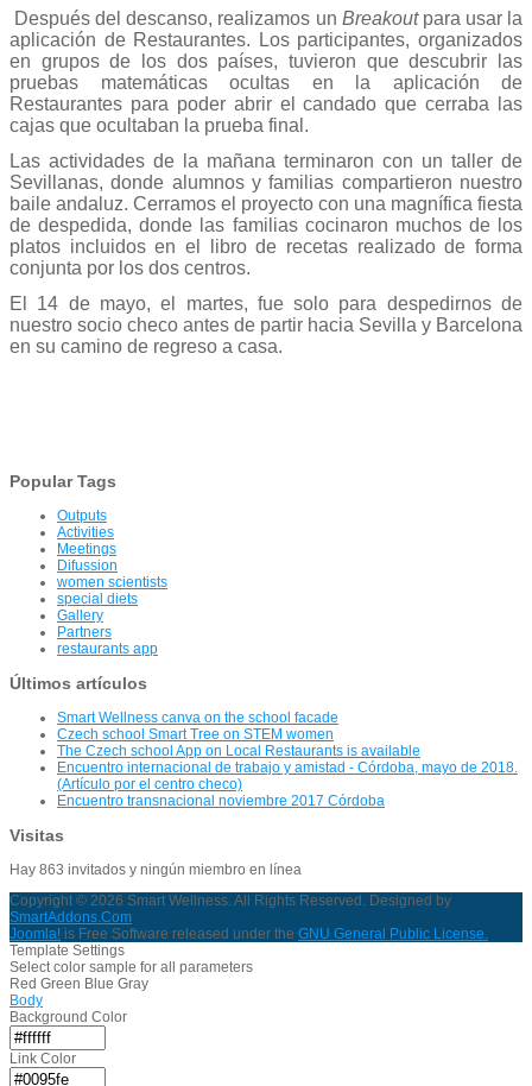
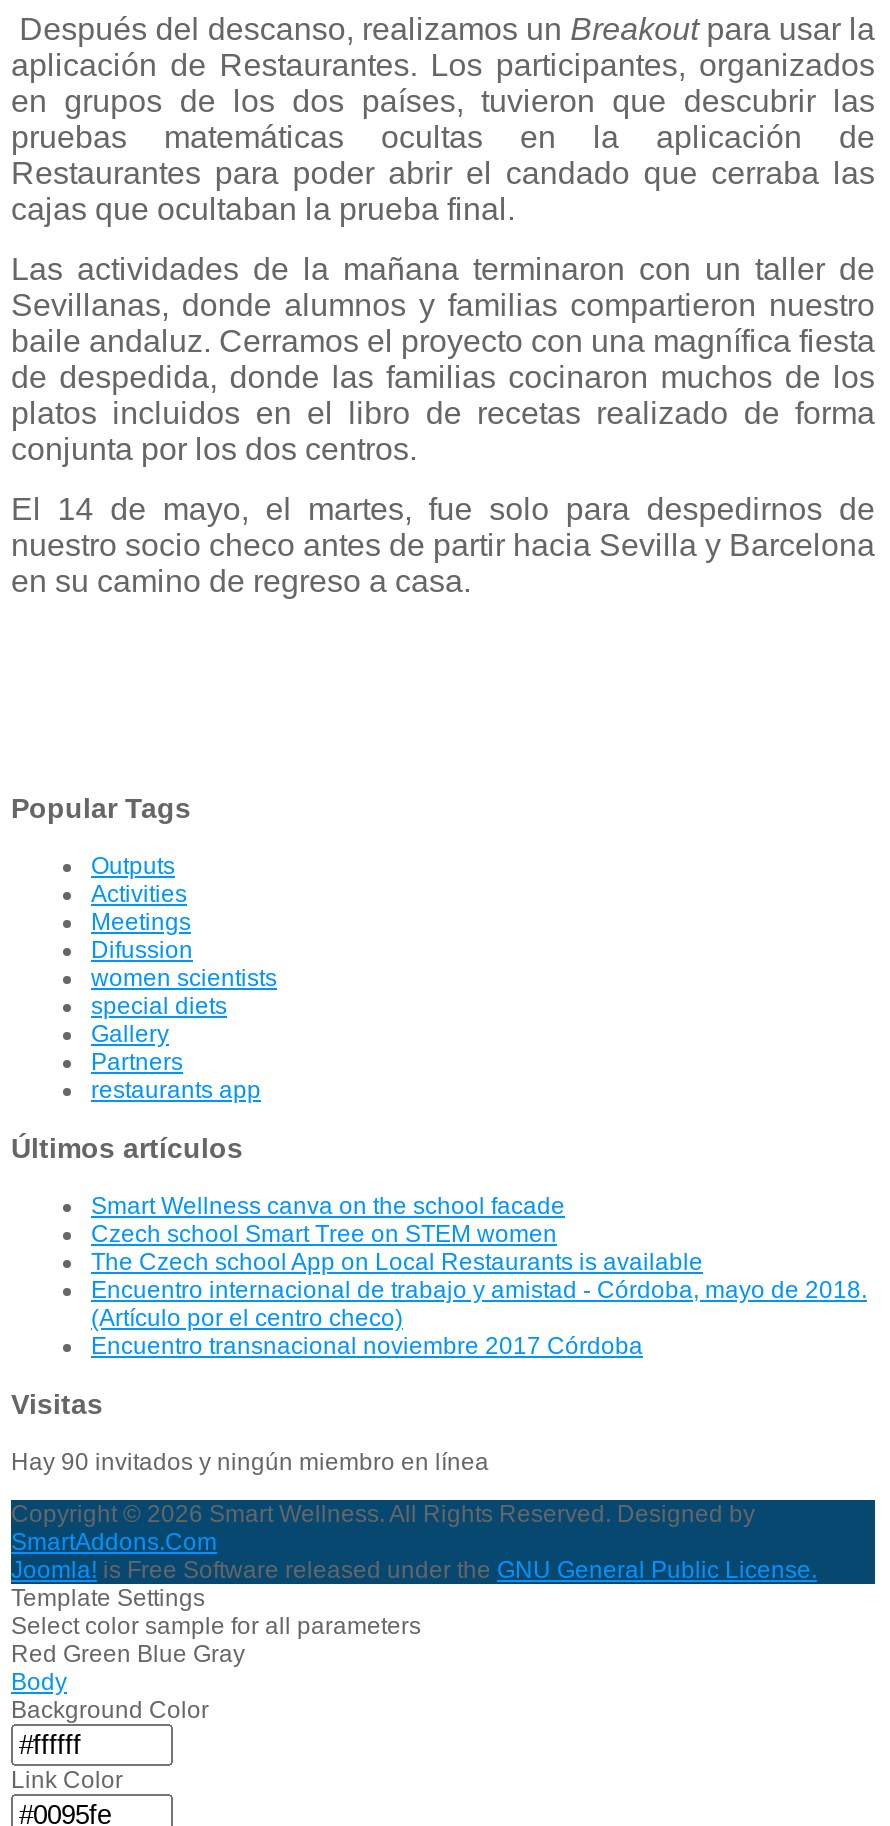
[9,862,302,878] Hay 863 invitados y ningún miembro en línea -> [11,1448,489,1476] Hay 90 invitados y ningún miembro en línea

